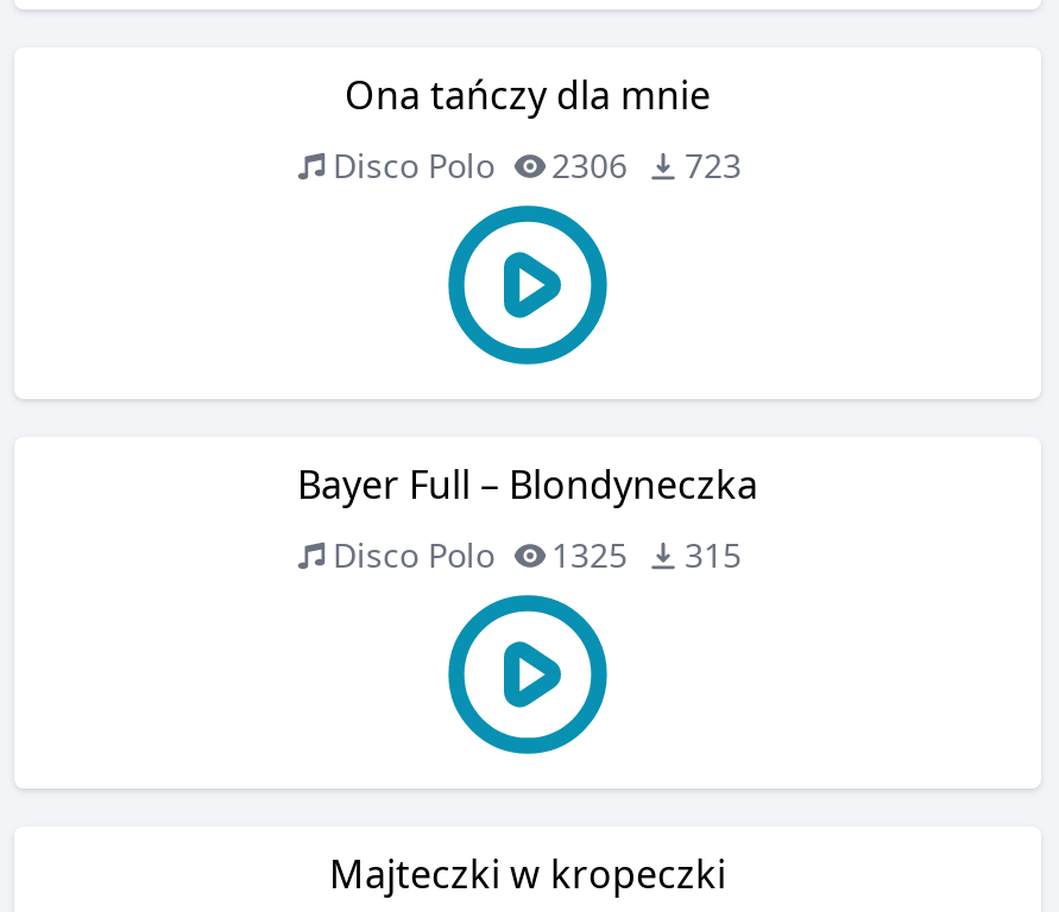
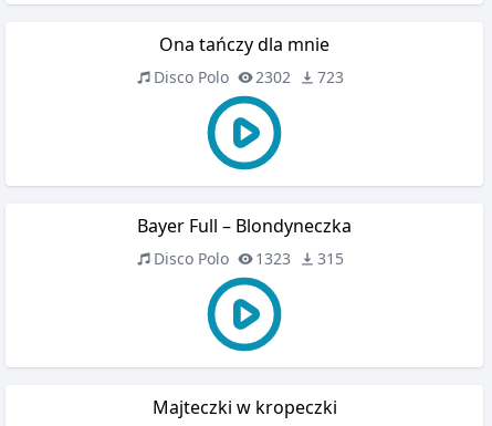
[333,142,742,188] Disco Polo 2306 723 -> [154,66,344,87] Disco Polo 2302 723
[333,532,742,577] Disco Polo 1325 315 -> [154,248,344,269] Disco Polo 1323 315

